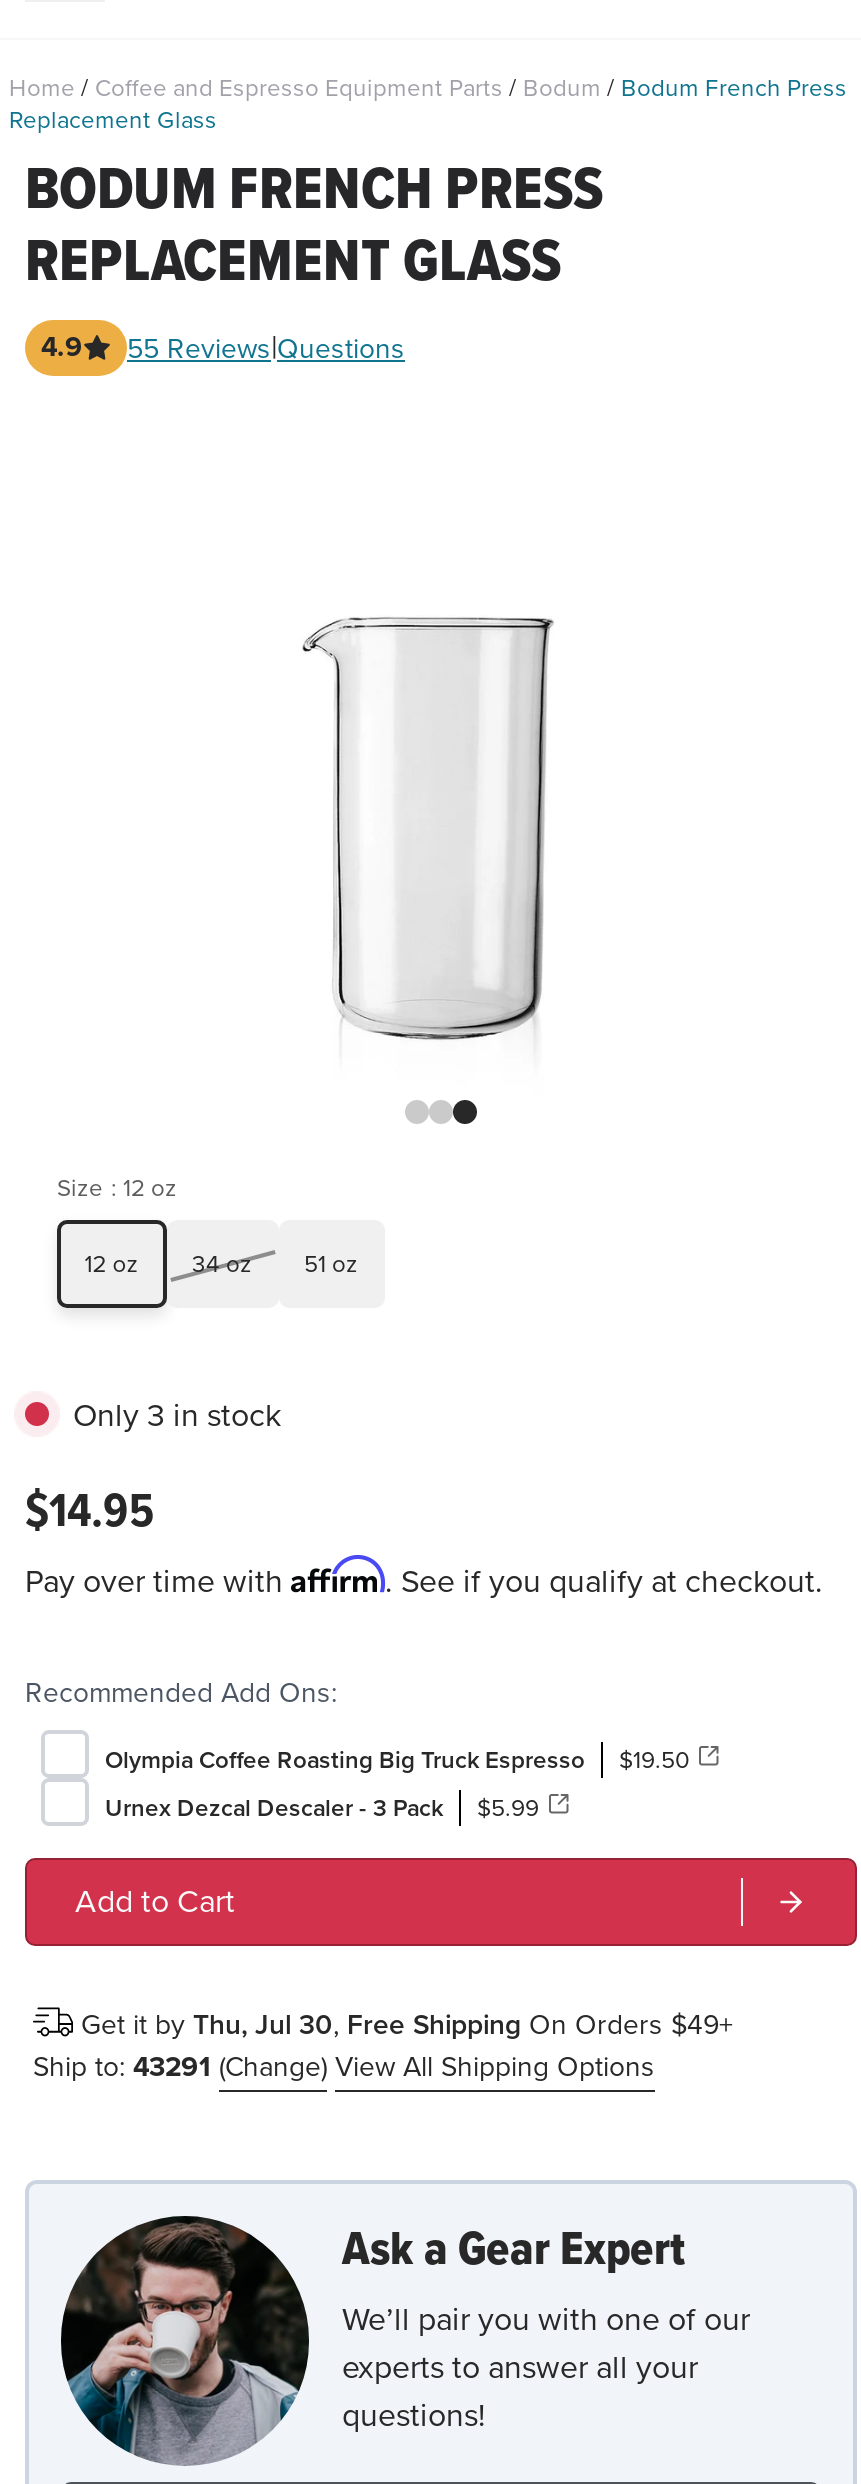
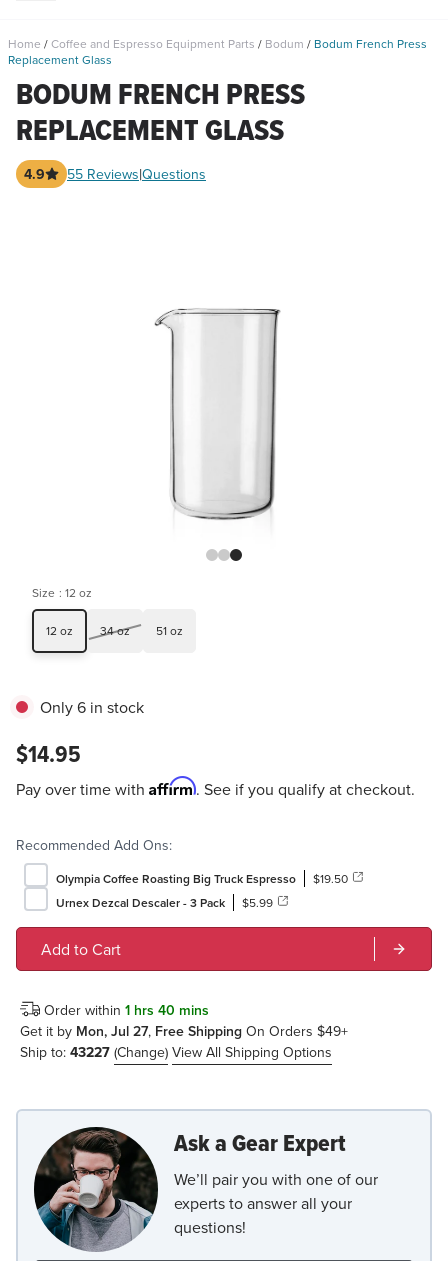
[73,1393,281,1439] Only 3 in stock -> [40,696,144,718] Only 6 in stock
[33,2005,733,2089] Get it by Thu, Jul 30, Free Shipping On Orders $49+ | Ship to: 43291 (Change) View All Shipping Options -> [20,1000,348,1062] Order within 1 hrs 40 mins | Get it by Mon, Jul 27, Free Shipping On Orders $49+ | Ship to: 43227 (Change) View All Shipping Options

